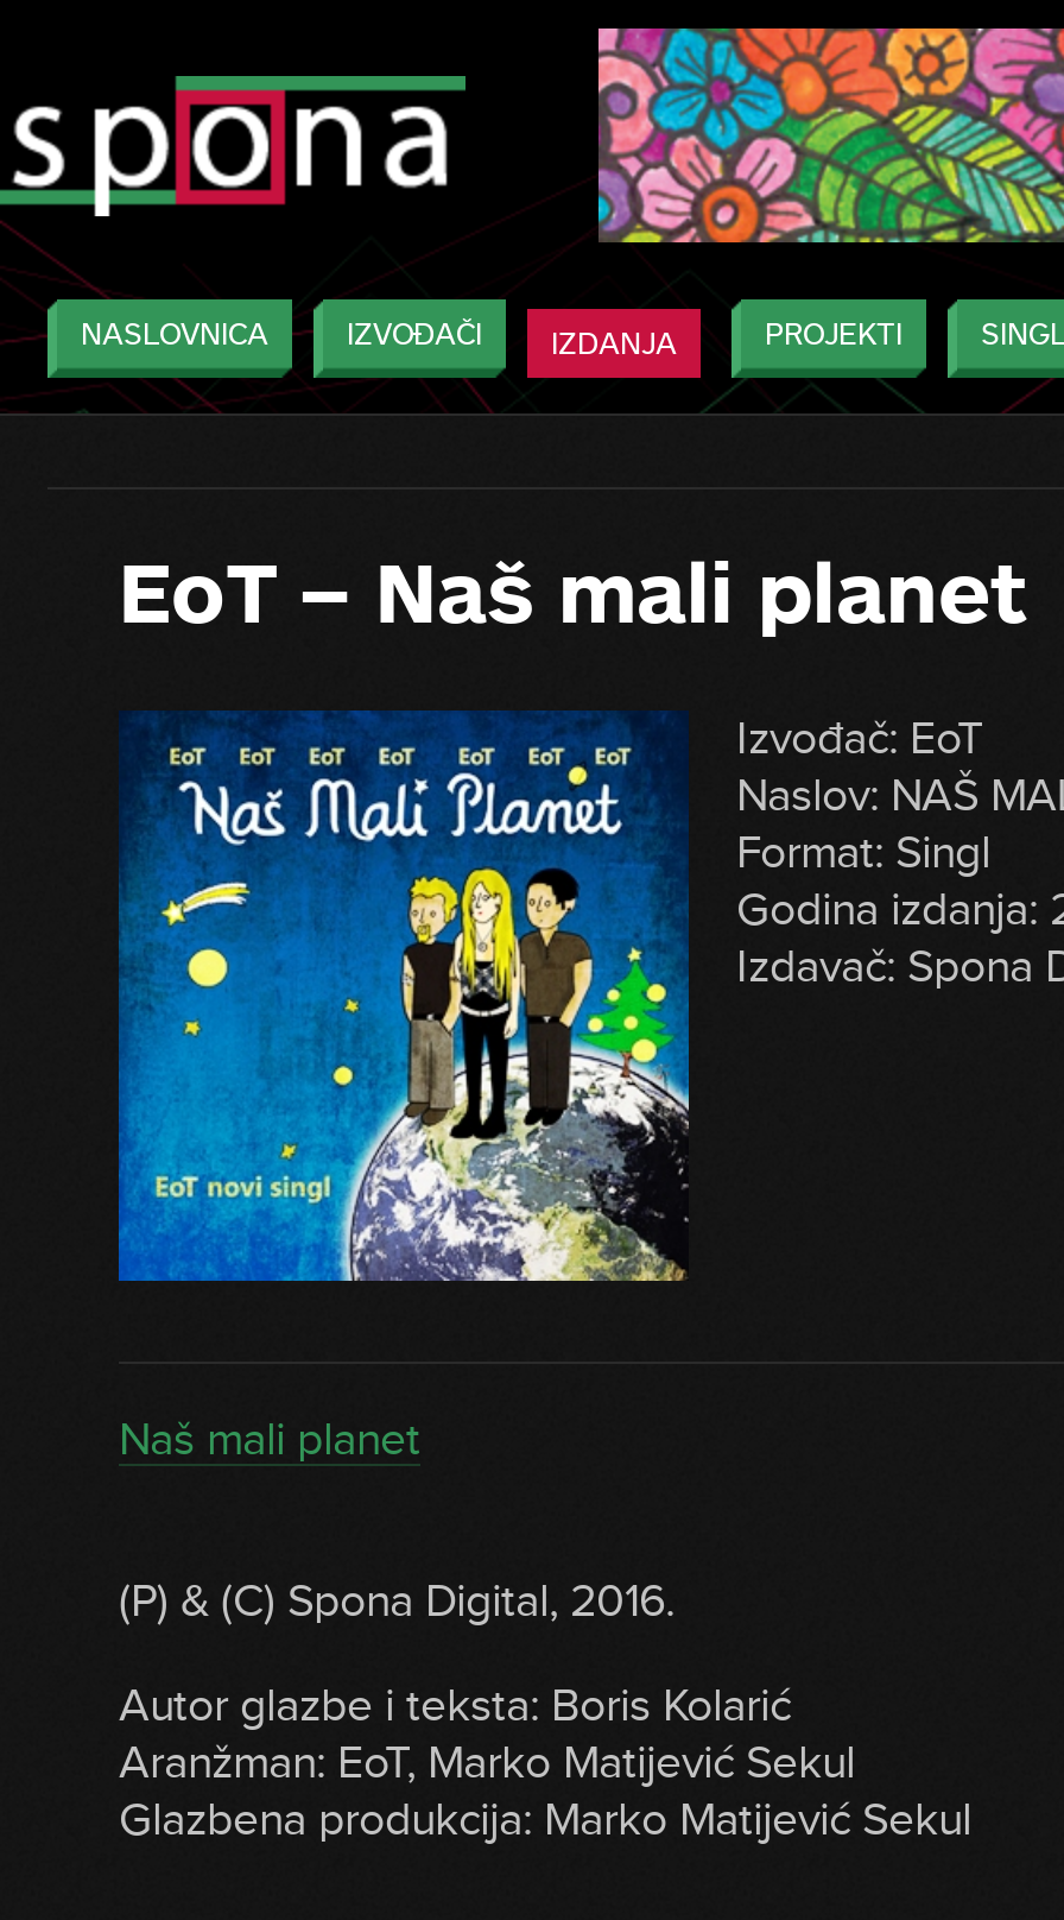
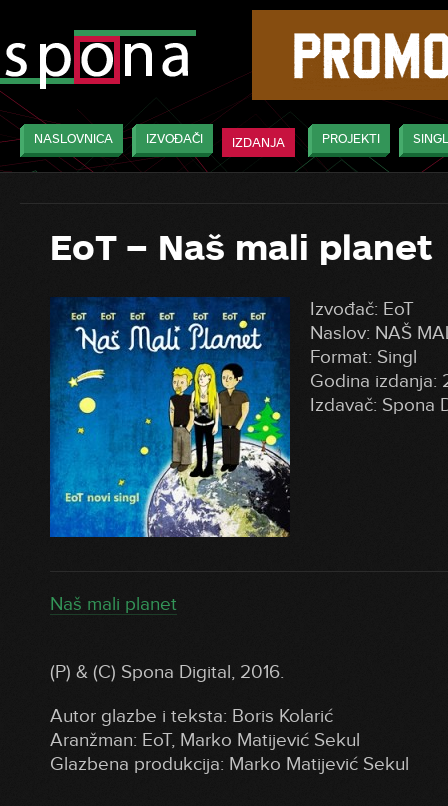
[596,26,1057,245] [image] -> [251,9,445,101] [image]

